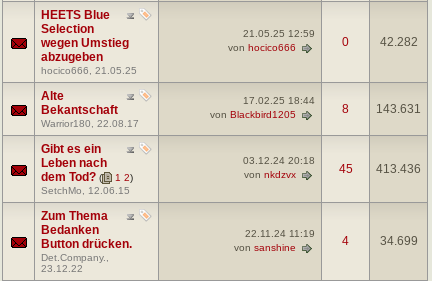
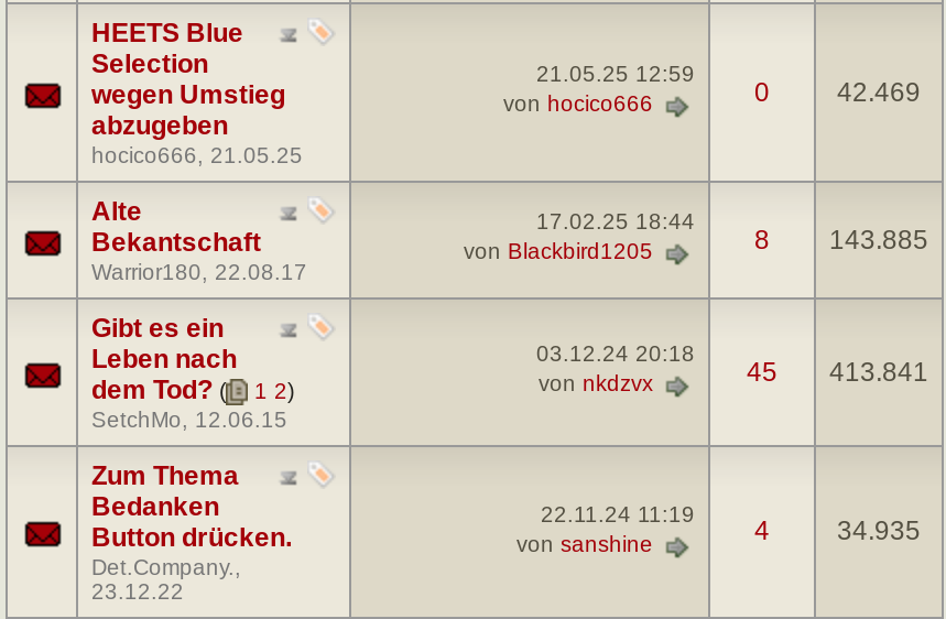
[379,35,417,49] 42.282 -> [837,76,921,107] 42.469
[342,102,421,116] 8 143.631 -> [754,224,928,255] 8 143.885
[338,162,421,176] 45 413.436 -> [747,356,928,387] 45 413.841
[379,234,417,248] 34.699 -> [837,515,921,545] 34.935

